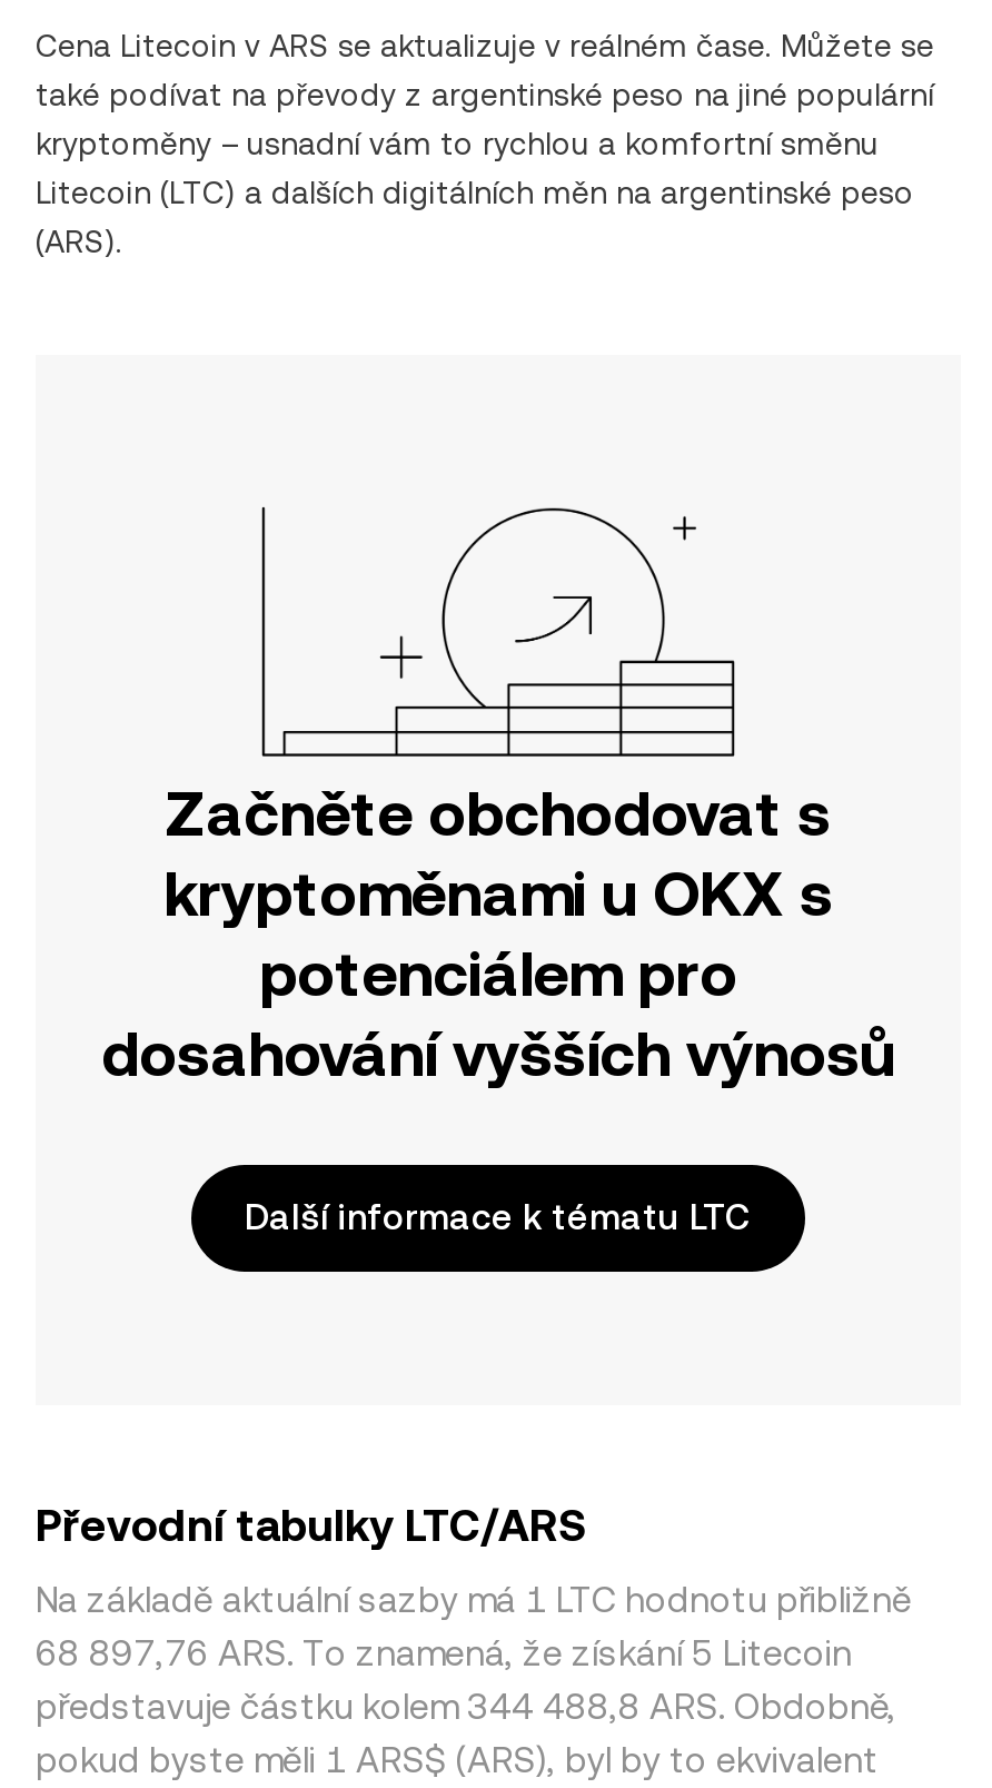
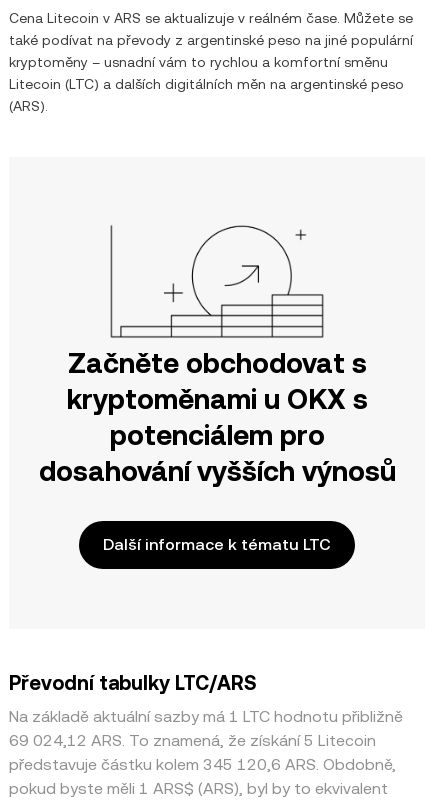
[36,1632,852,1675] 68 897,76 ARS. To znamená, že získání 5 Litecoin -> [9,731,376,750] 69 024,12 ARS. To znamená, že získání 5 Litecoin
[36,1686,896,1728] představuje částku kolem 344 488,8 ARS. Obdobně, -> [9,755,396,774] představuje částku kolem 345 120,6 ARS. Obdobně,

